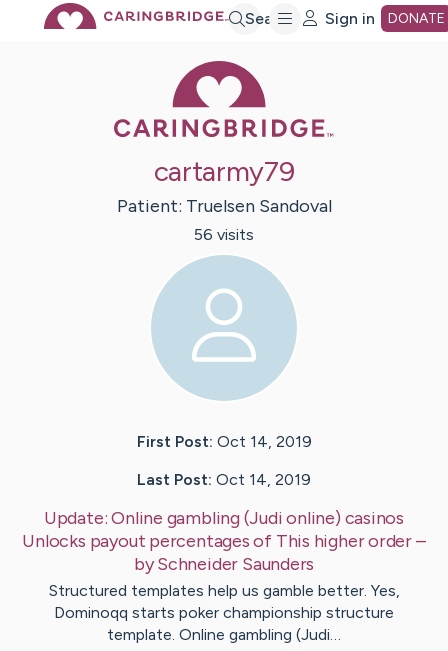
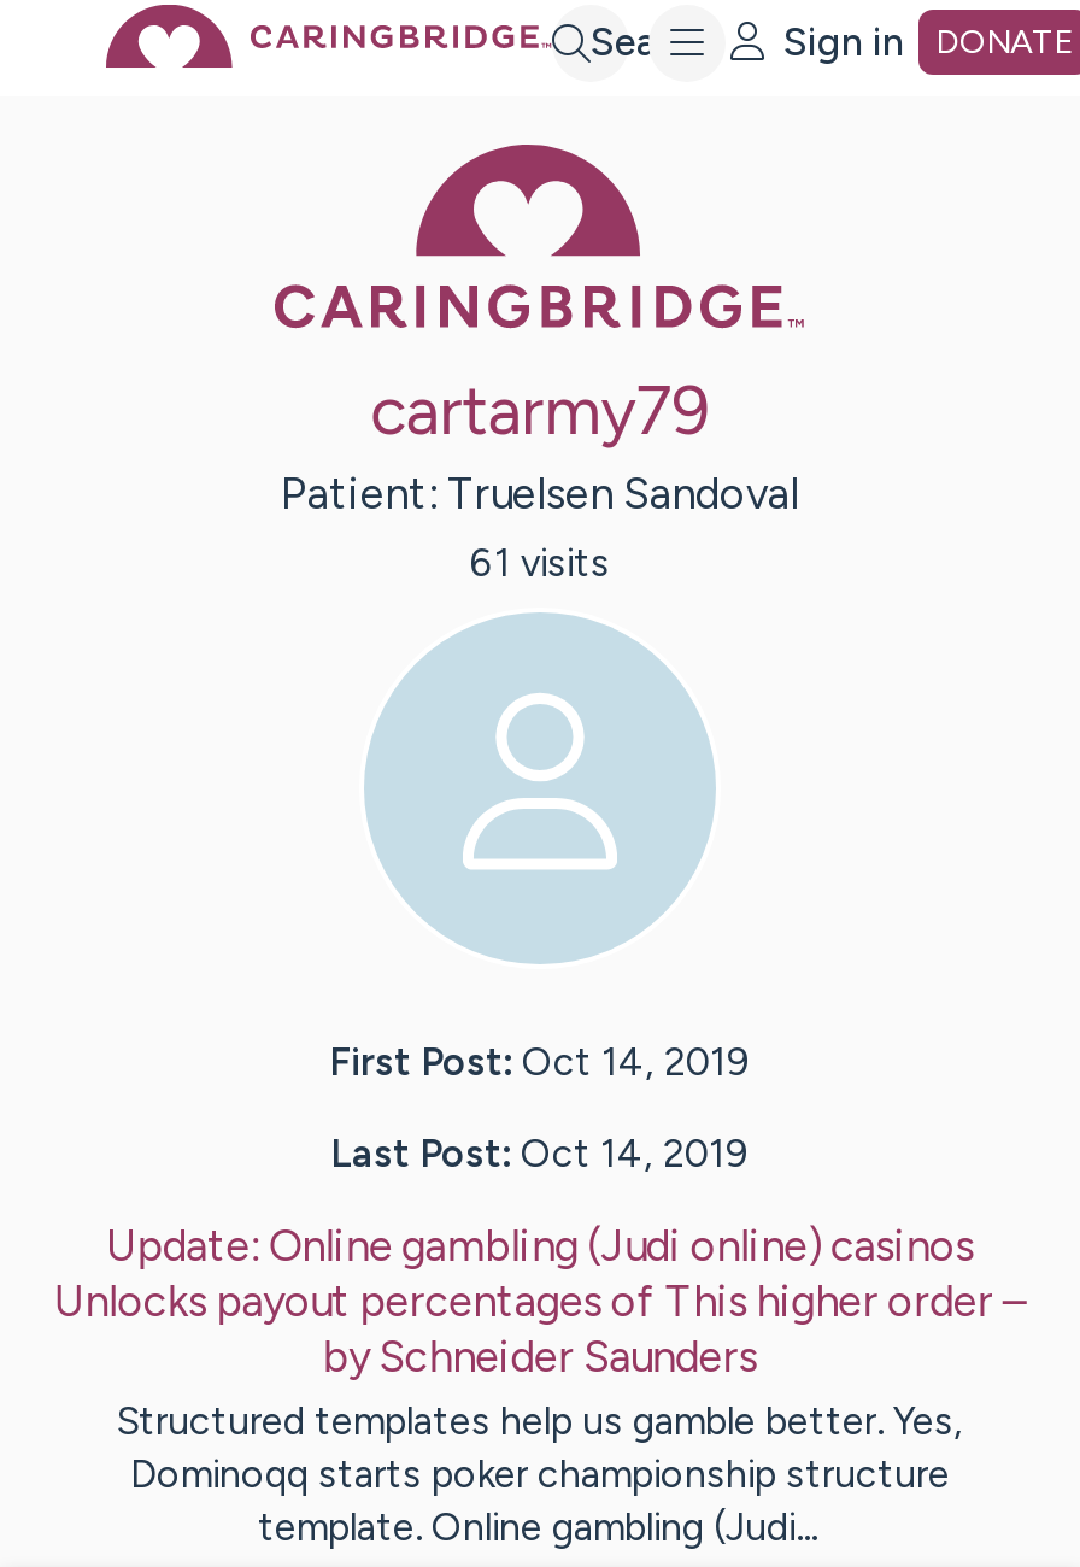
[194,225,254,244] 56 visits -> [470,541,610,587] 61 visits

